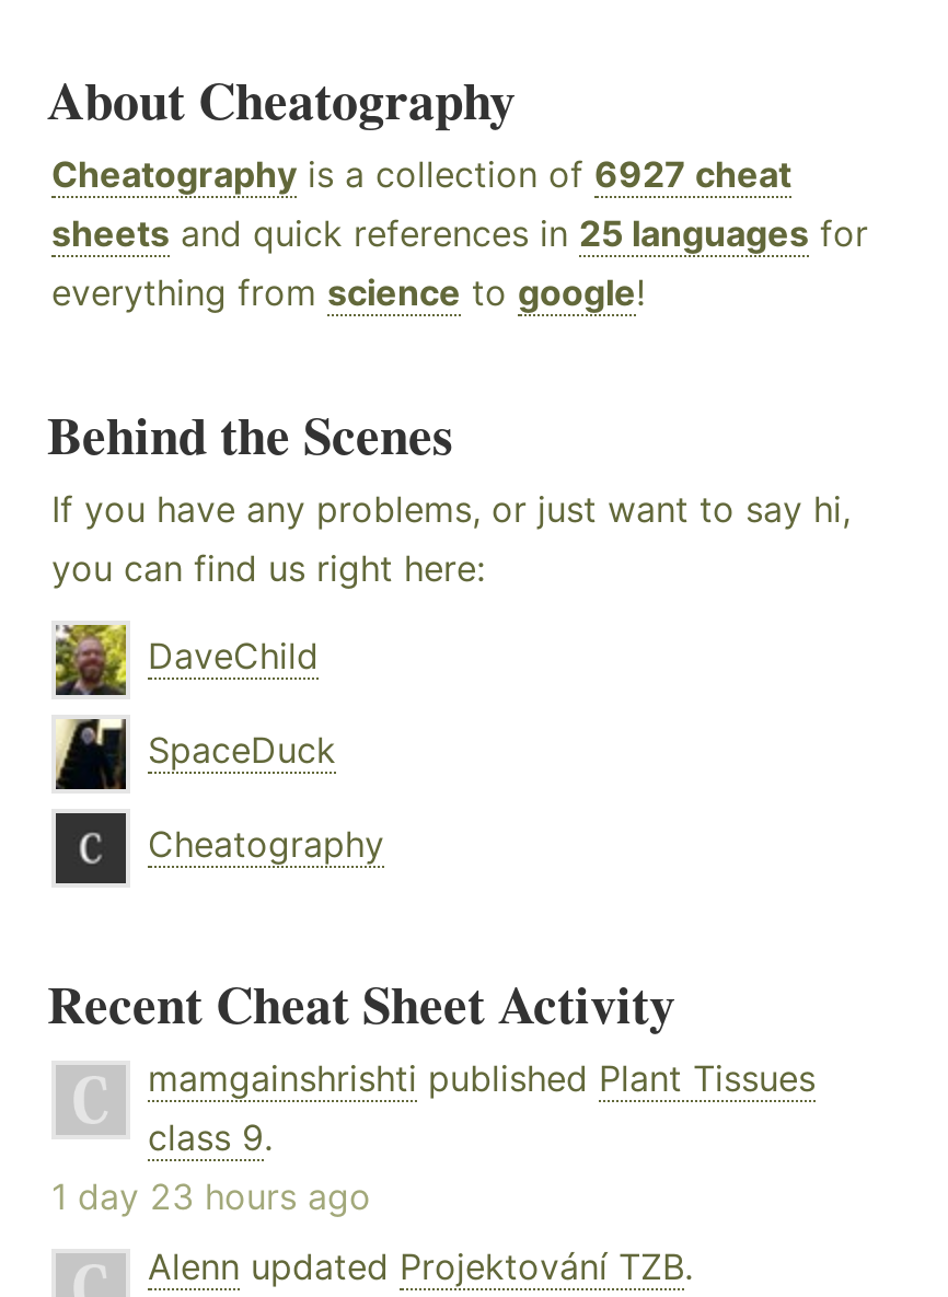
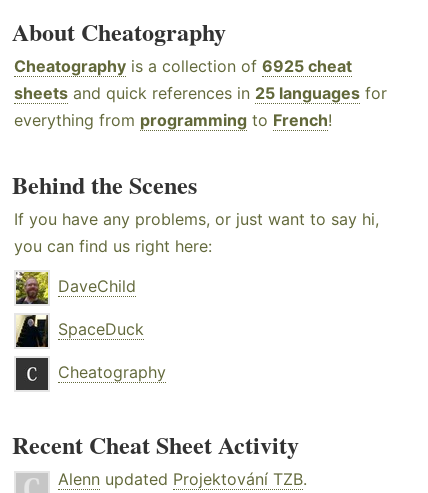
[51,152,791,196] Cheatography is a collection of 6927 cheat -> [14,56,352,76] Cheatography is a collection of 6925 cheat
[51,271,645,314] everything from science to google! -> [14,110,332,130] everything from programming to French!
[51,1056,816,1218] mamgainshrishti published Plant Tissues | class 9. | 1 day 23 hours ago -> none

